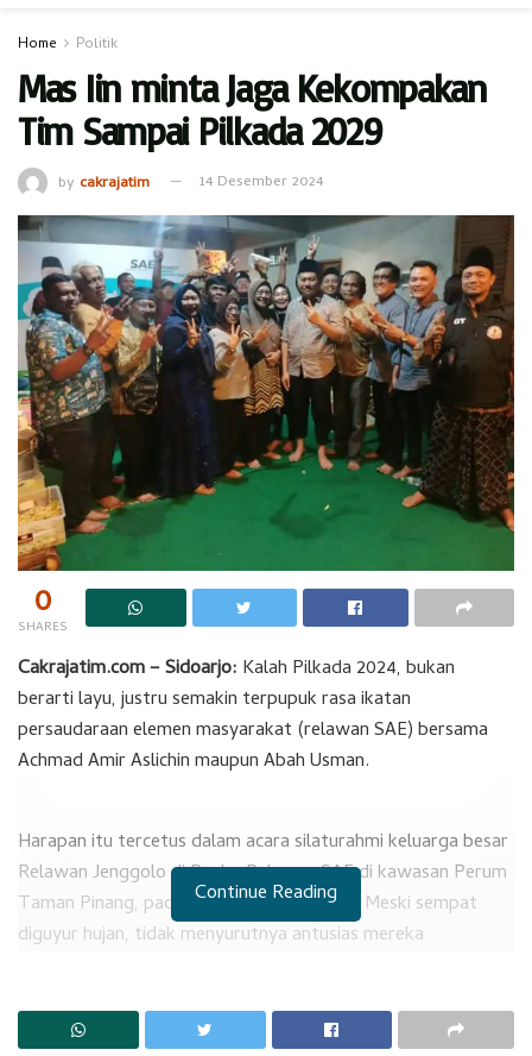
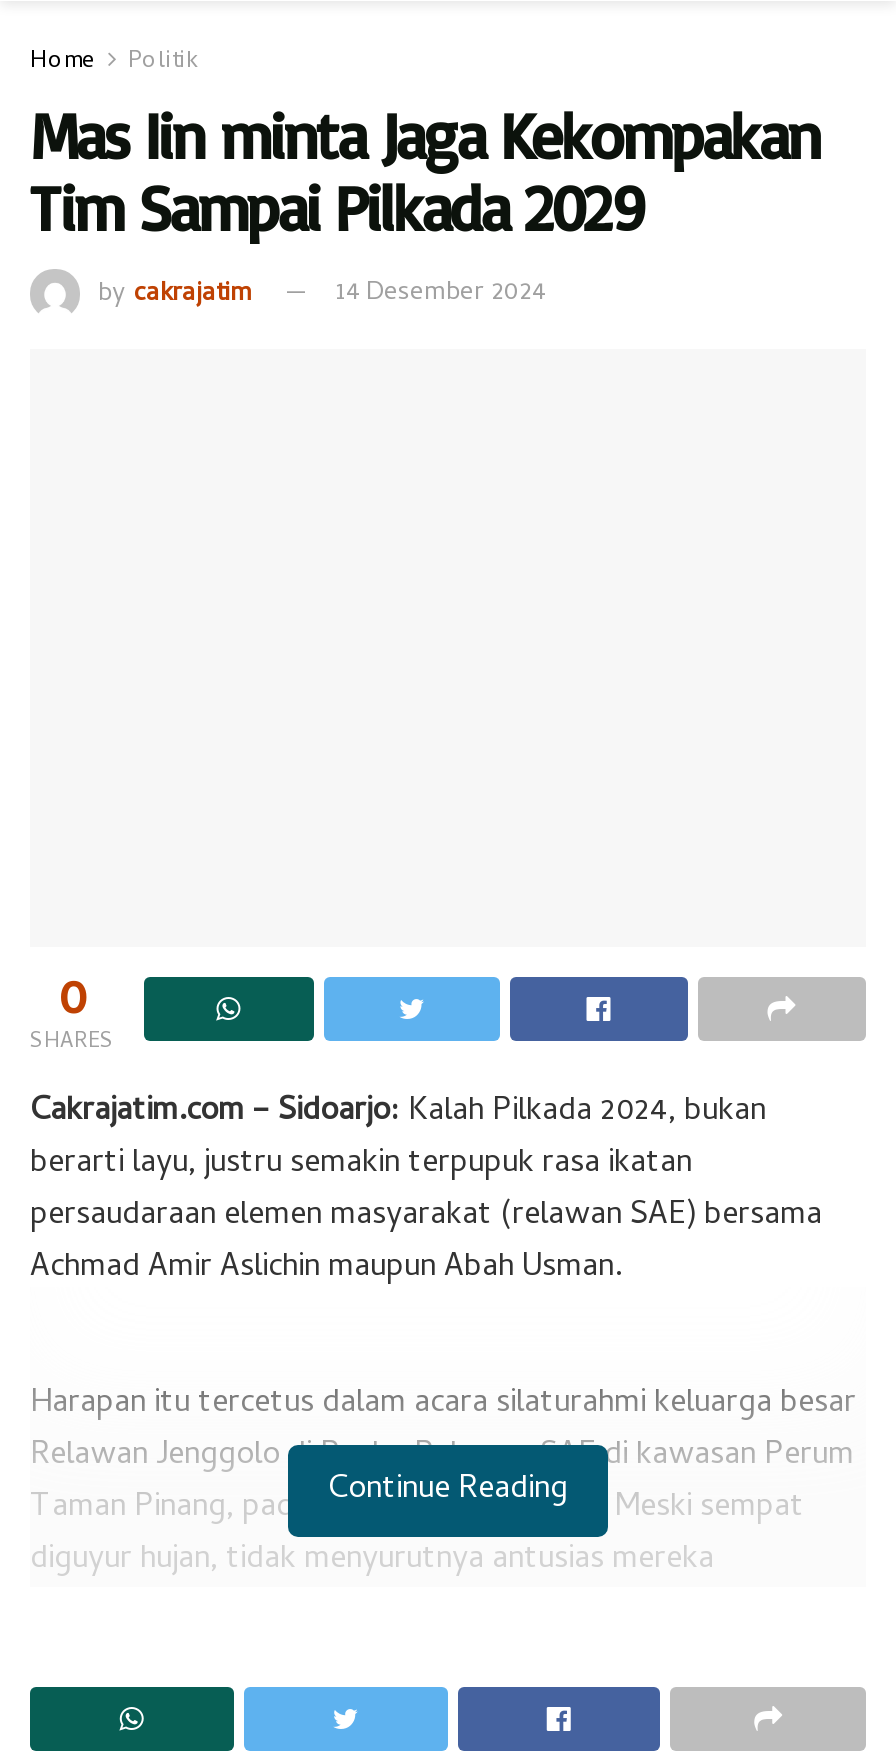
[17,214,515,572] [image] -> none

